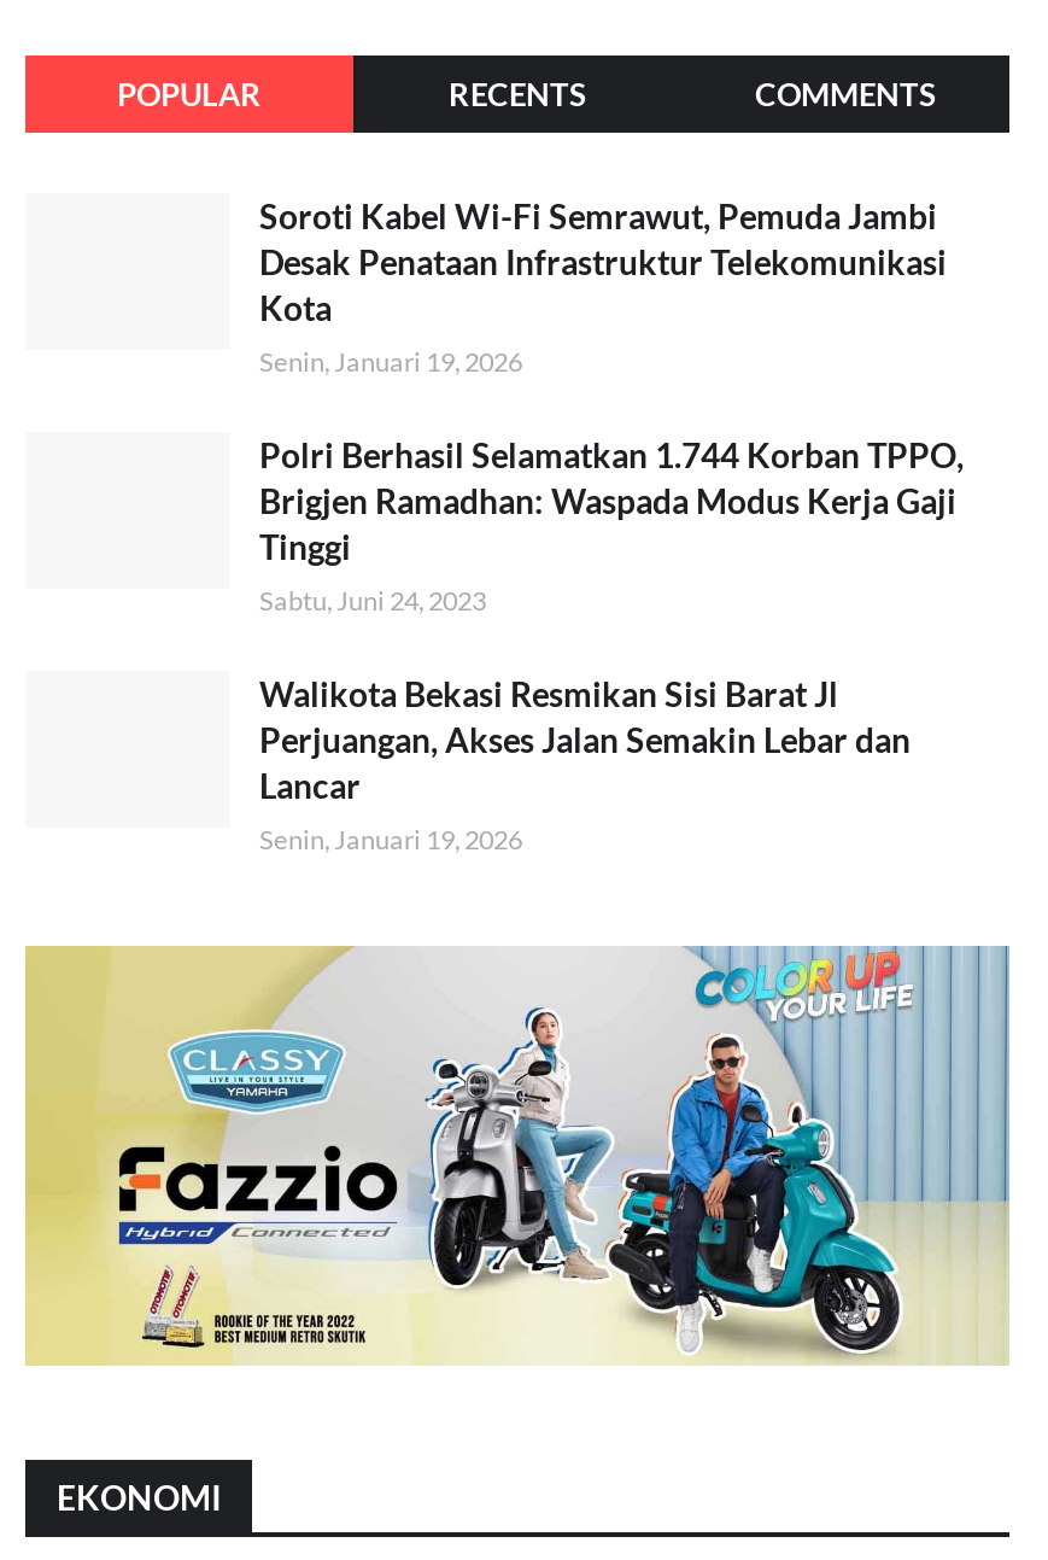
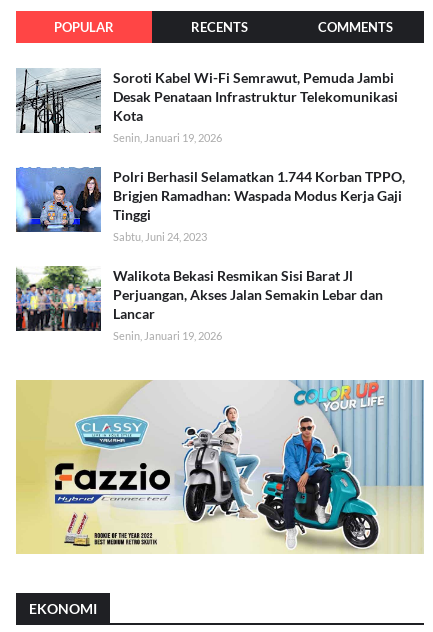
none -> [15,68,102,134] [image]
none -> [15,166,102,233] [image]
none -> [15,265,102,332] [image]

